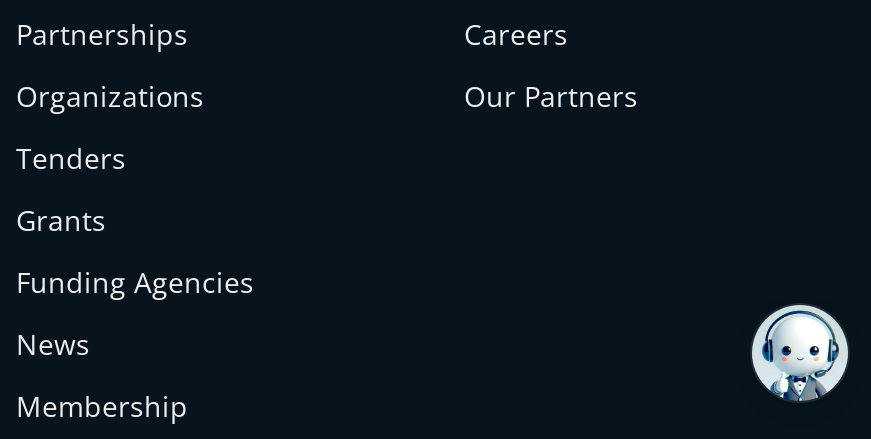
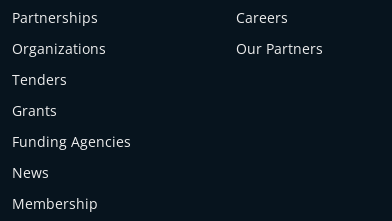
[750,303,850,403] [image] -> none

